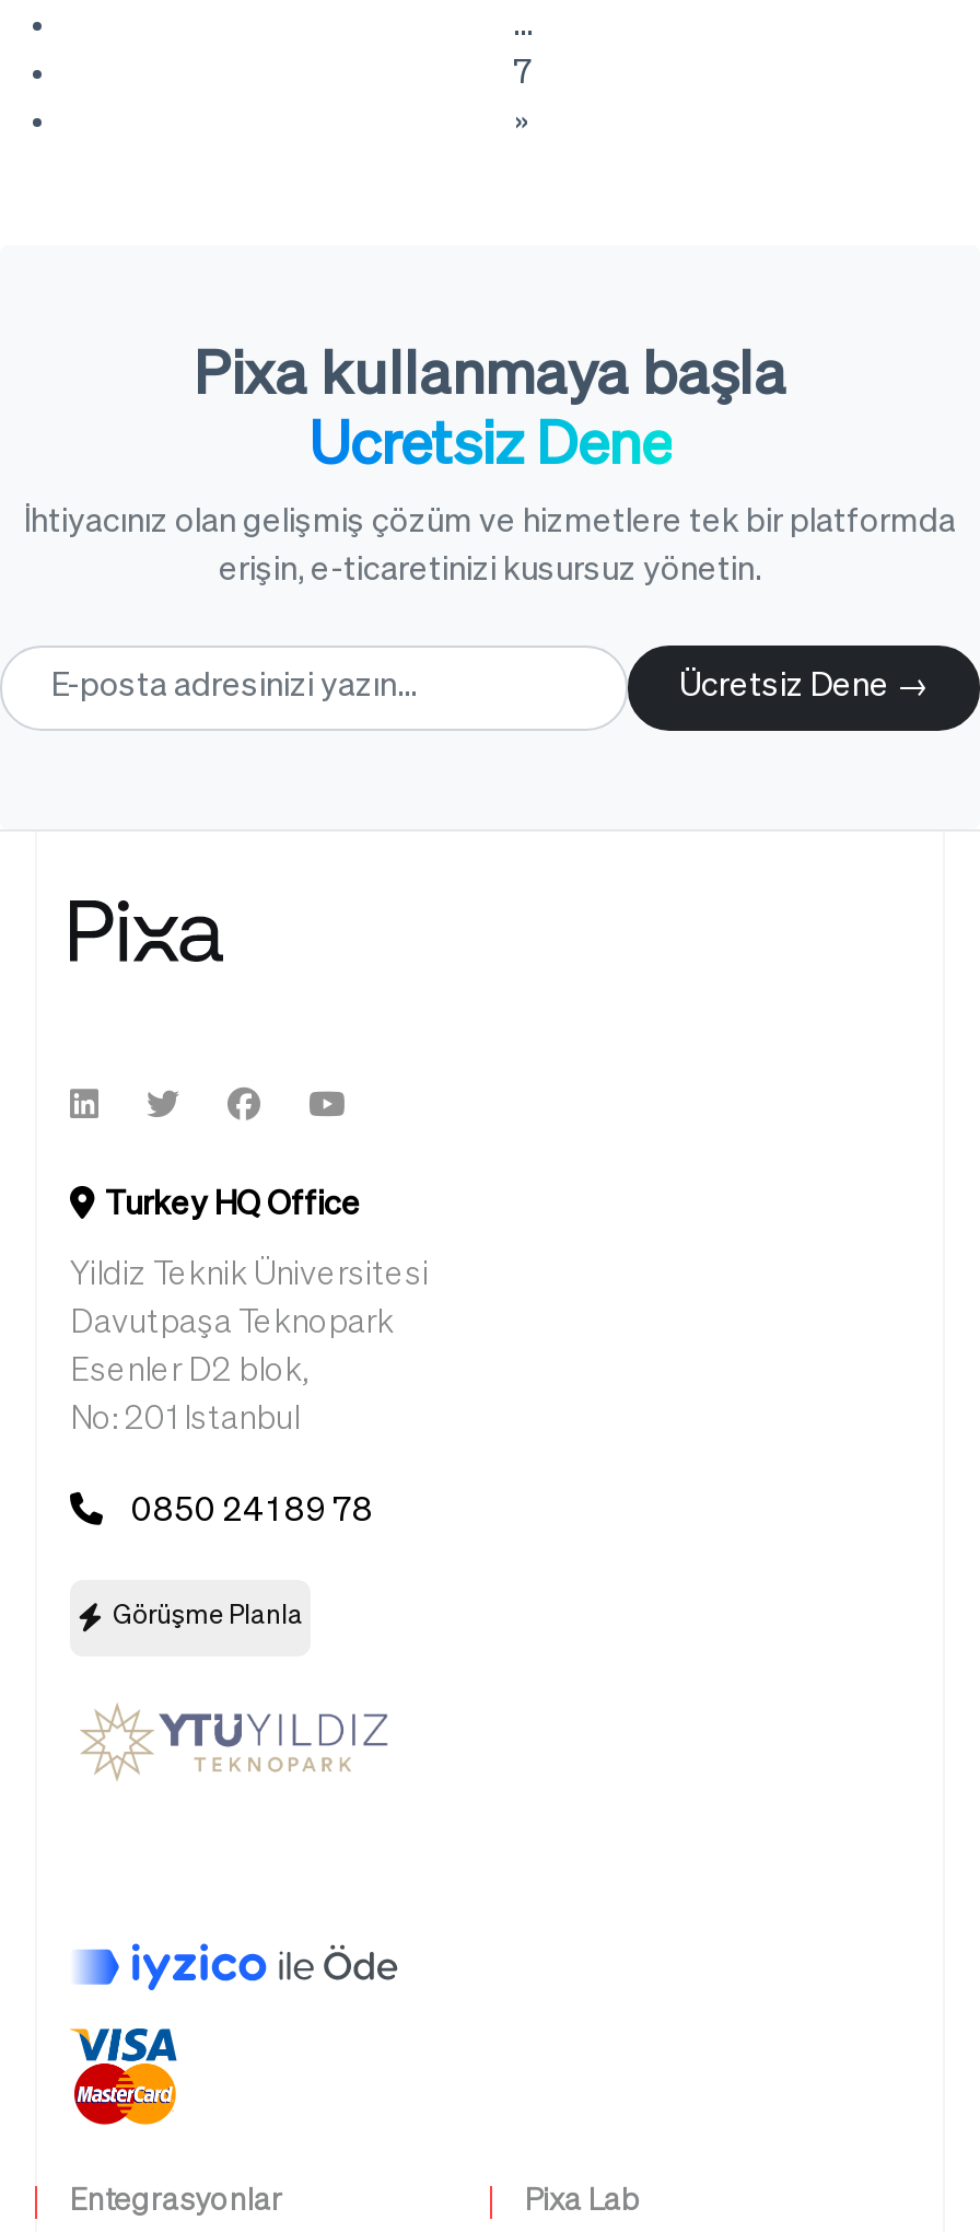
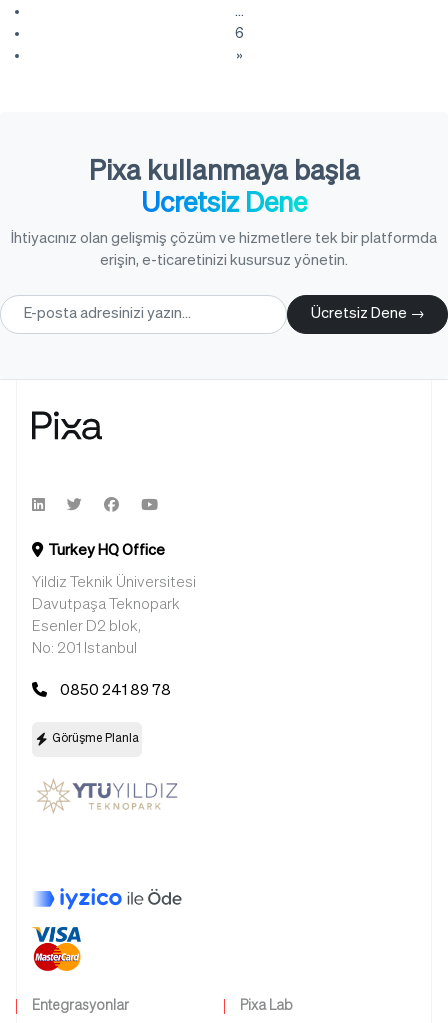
[513,57,533,90] 7 -> [234,26,243,41] 6

